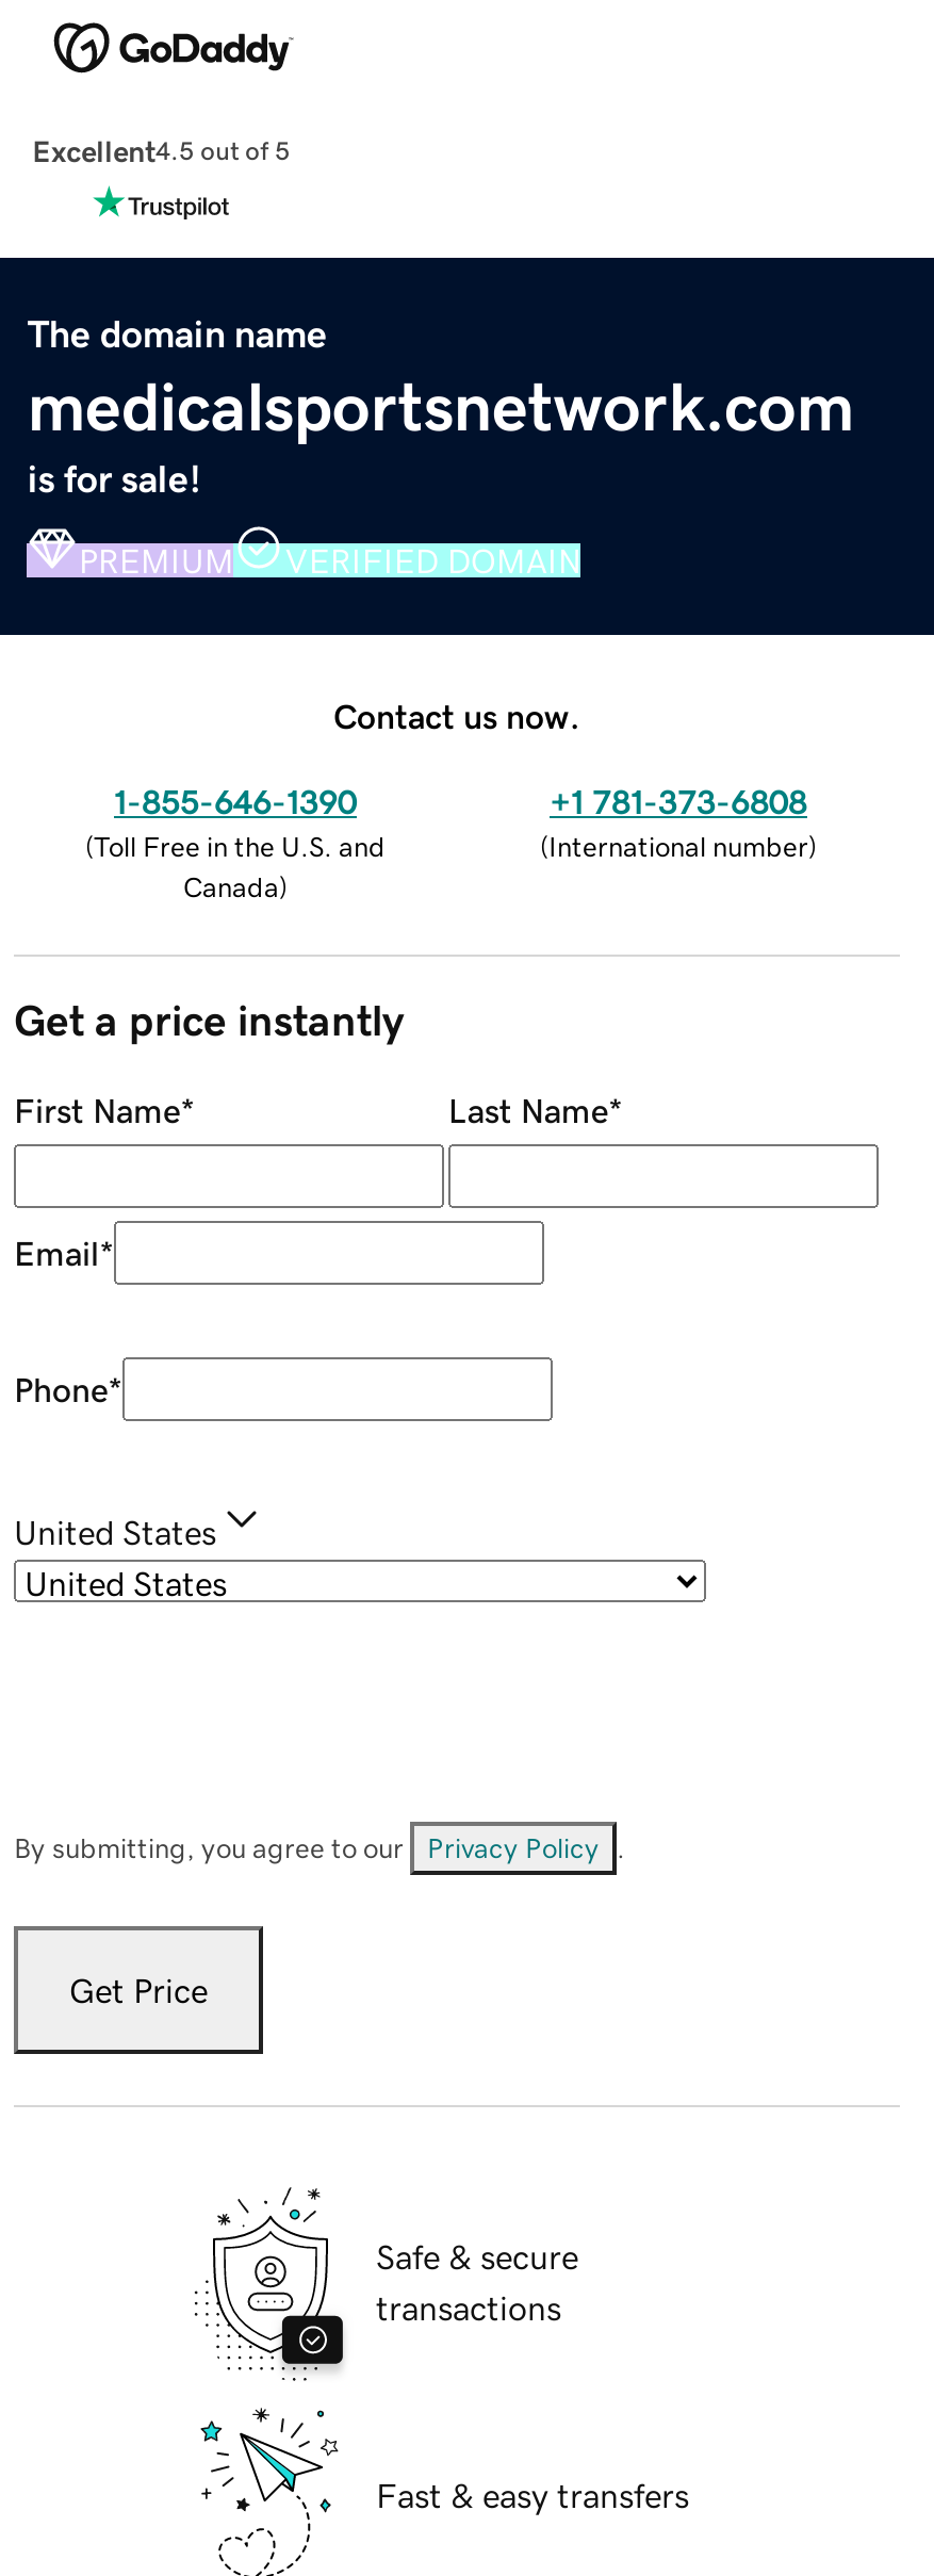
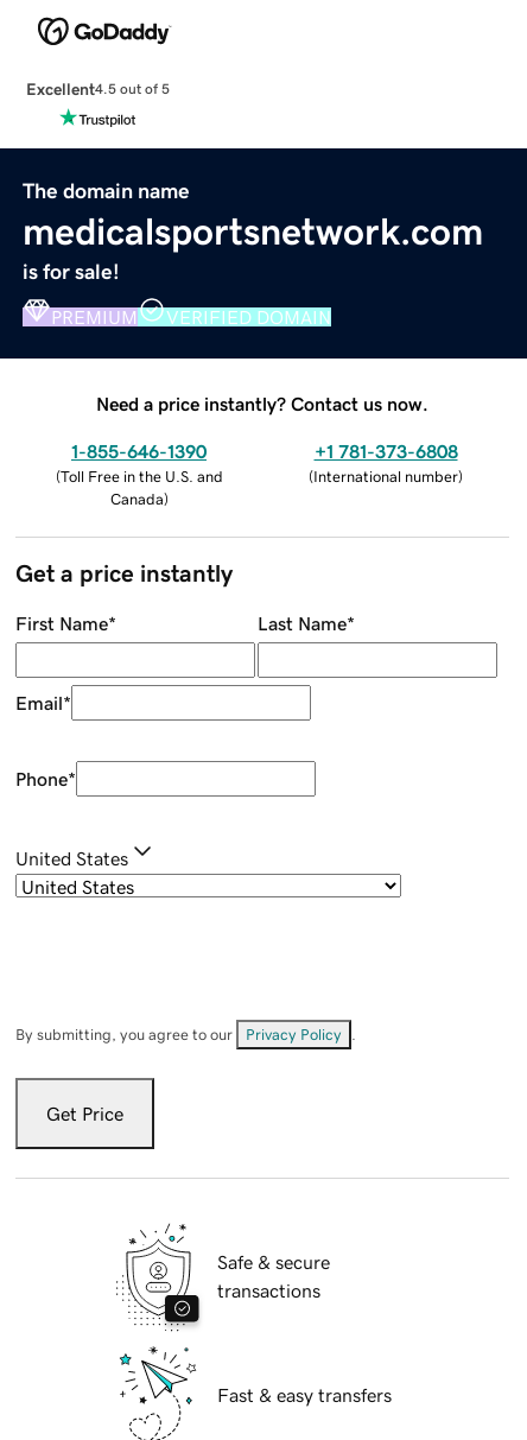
[333,698,580,732] Contact us now. -> [96,394,428,413] Need a price instantly? Contact us now.

